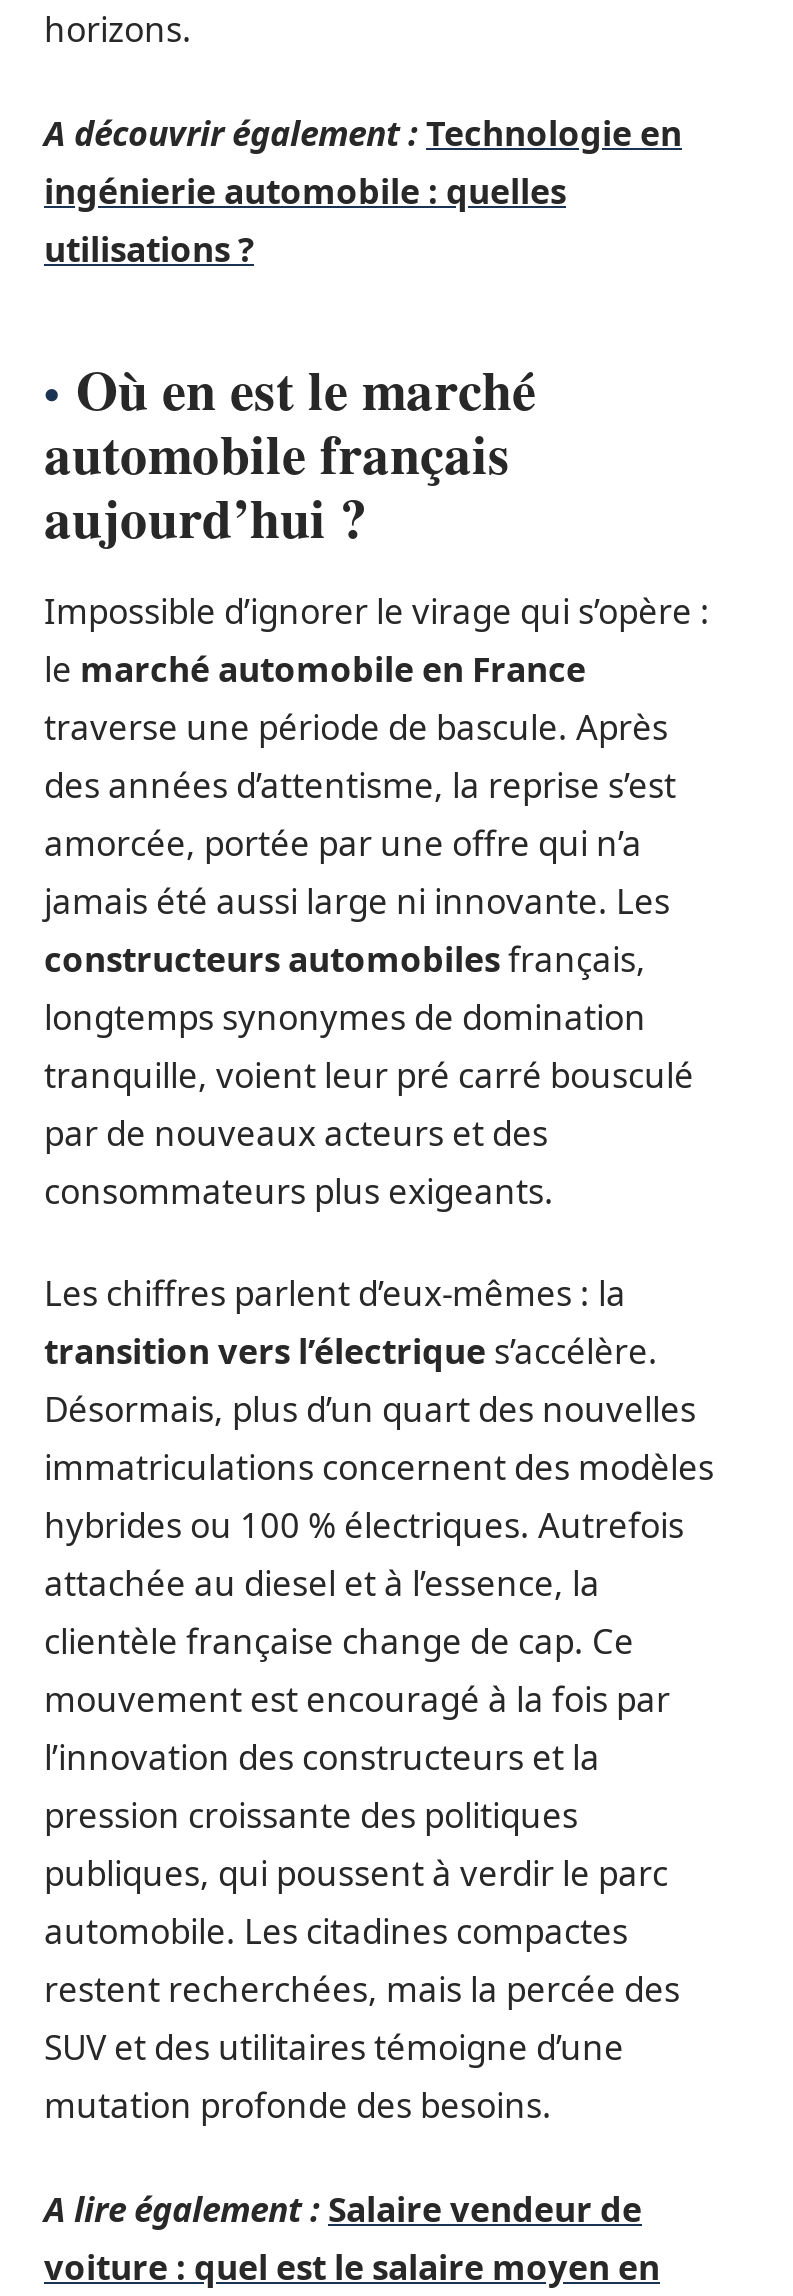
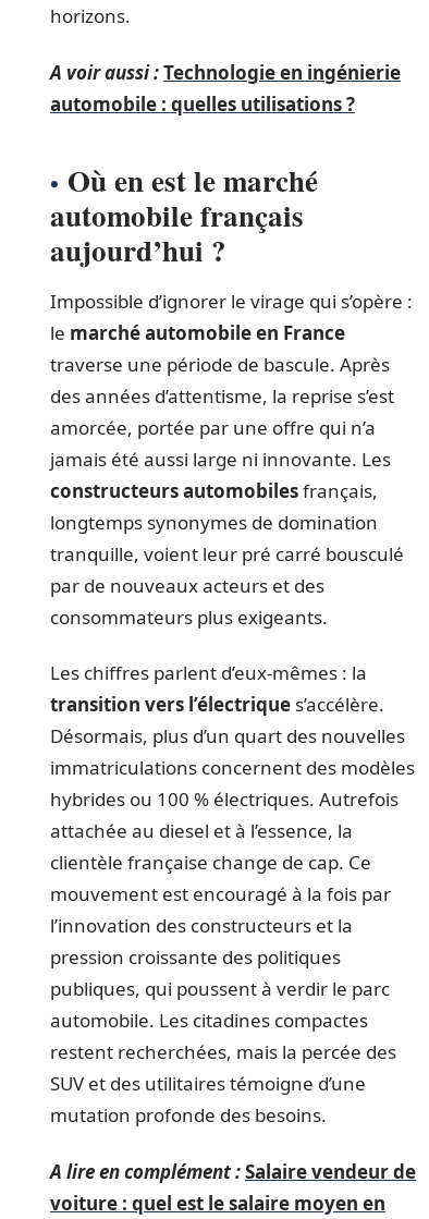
[44,109,682,271] A découvrir également : Technologie en | ingénierie automobile : quelles | utilisations ? -> [50,59,401,116] A voir aussi : Technologie en ingénierie | automobile : quelles utilisations ?
[44,2185,642,2231] A lire également : Salaire vendeur de -> [50,1159,416,1184] A lire en complément : Salaire vendeur de

